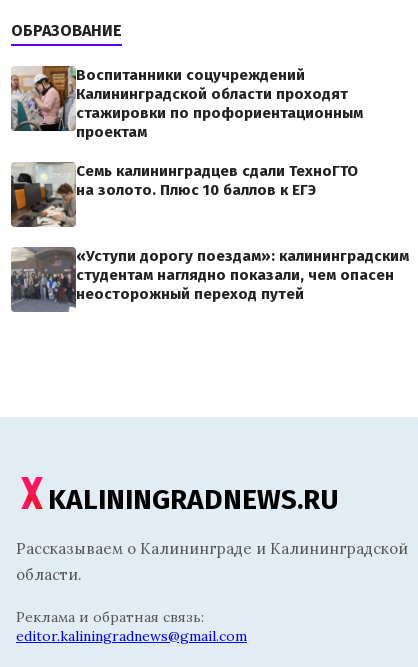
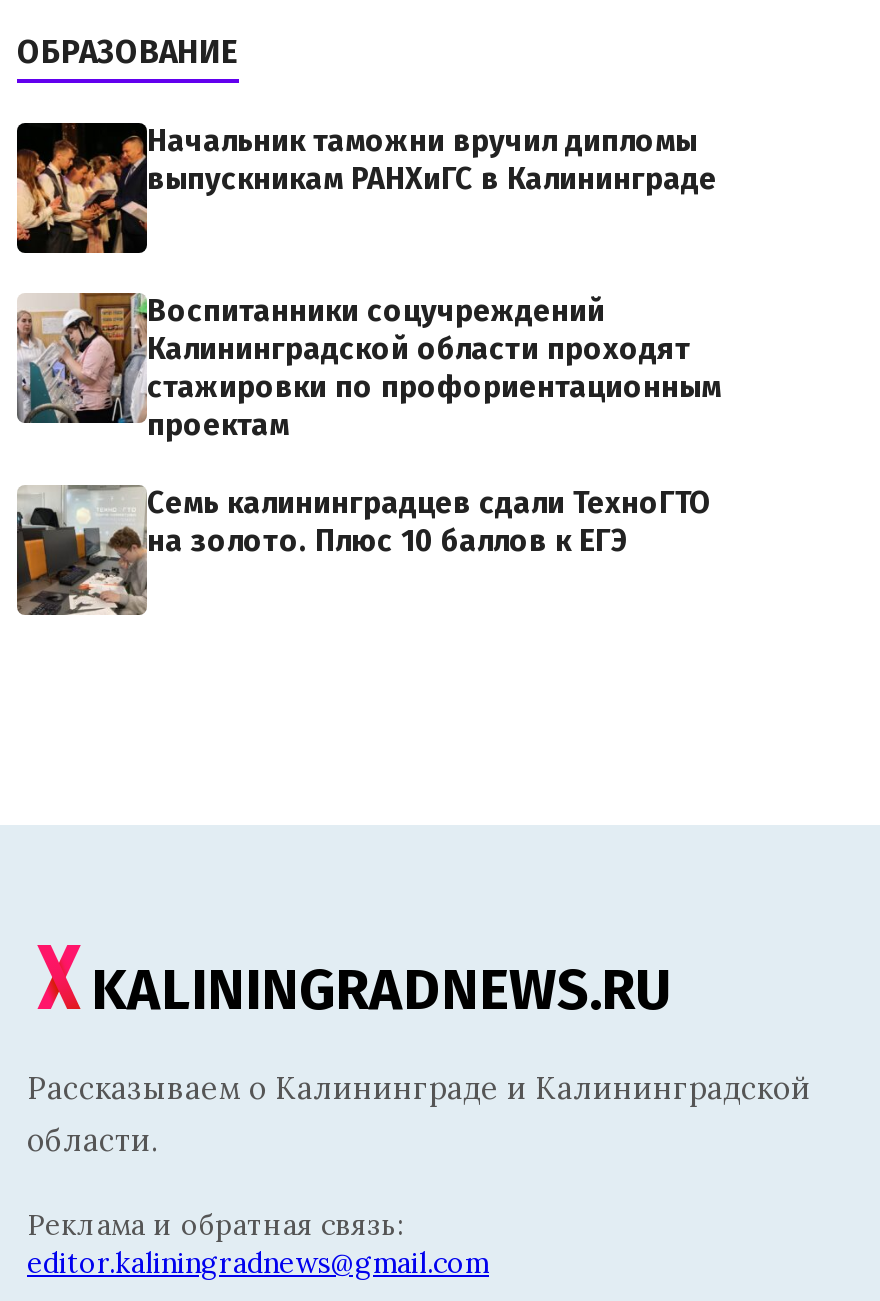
none -> [15,121,717,255] [image] | Начальник таможни вручил дипломы | выпускникам РАНХиГС в Калининграде
moved [9,66,363,199] -> [13,293,721,559]: [image] | Воспитанники соцучреждений | Калининградской области проходят | стажировки по профориентационным | проектам | Семь калининградцев сдали ТехноГТО | на золото. Плюс 10 баллов к ЕГЭ
[10,247,409,313] [image] | «Уступи дорогу поездам»: калининградским | студентам наглядно показали, чем опасен | неосторожный переход путей -> none

